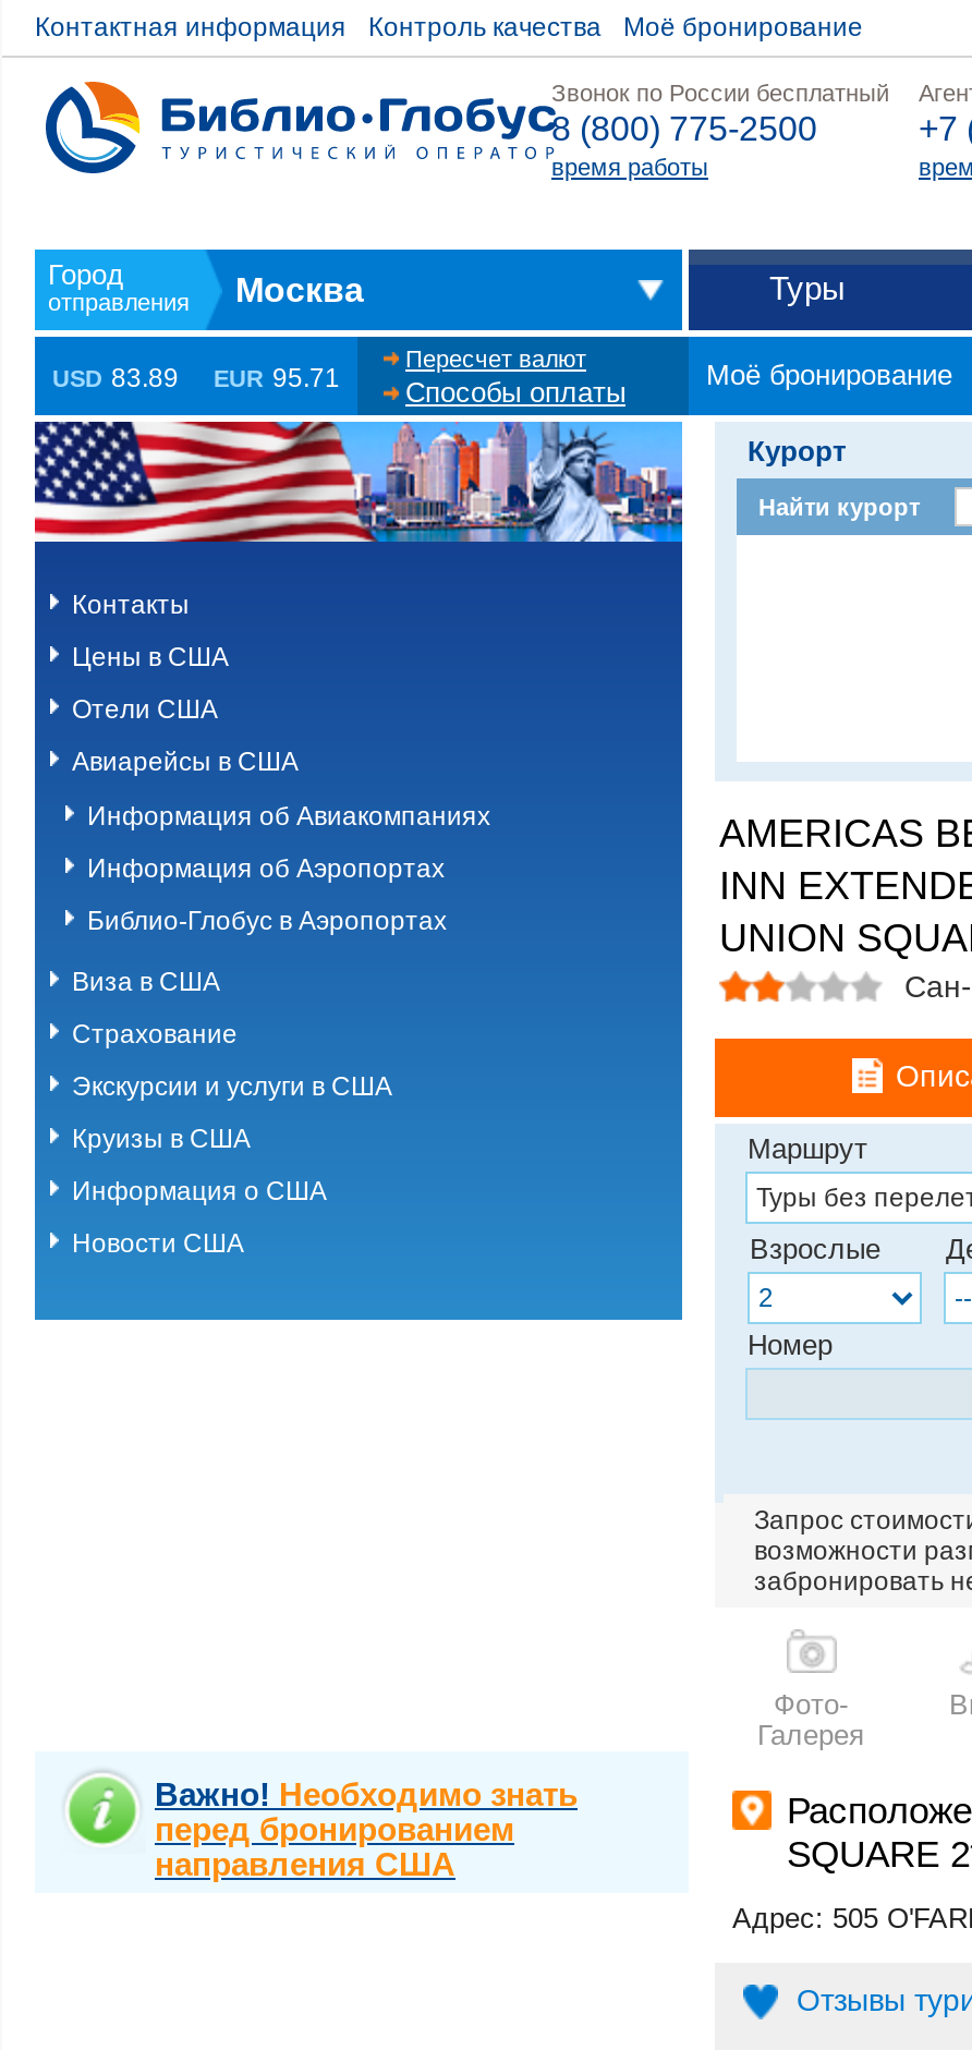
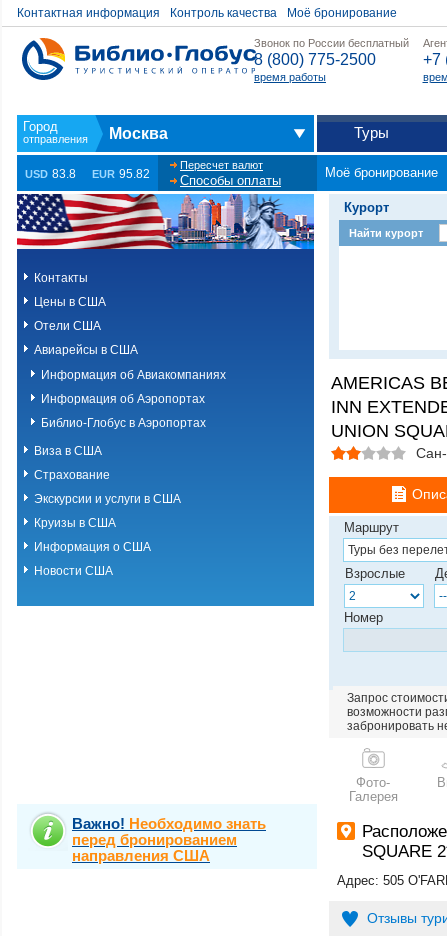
[52,363,179,393] USD 83.89 -> [25,167,76,181] USD 83.8
[214,363,340,393] EUR 95.71 -> [92,167,150,181] EUR 95.82

